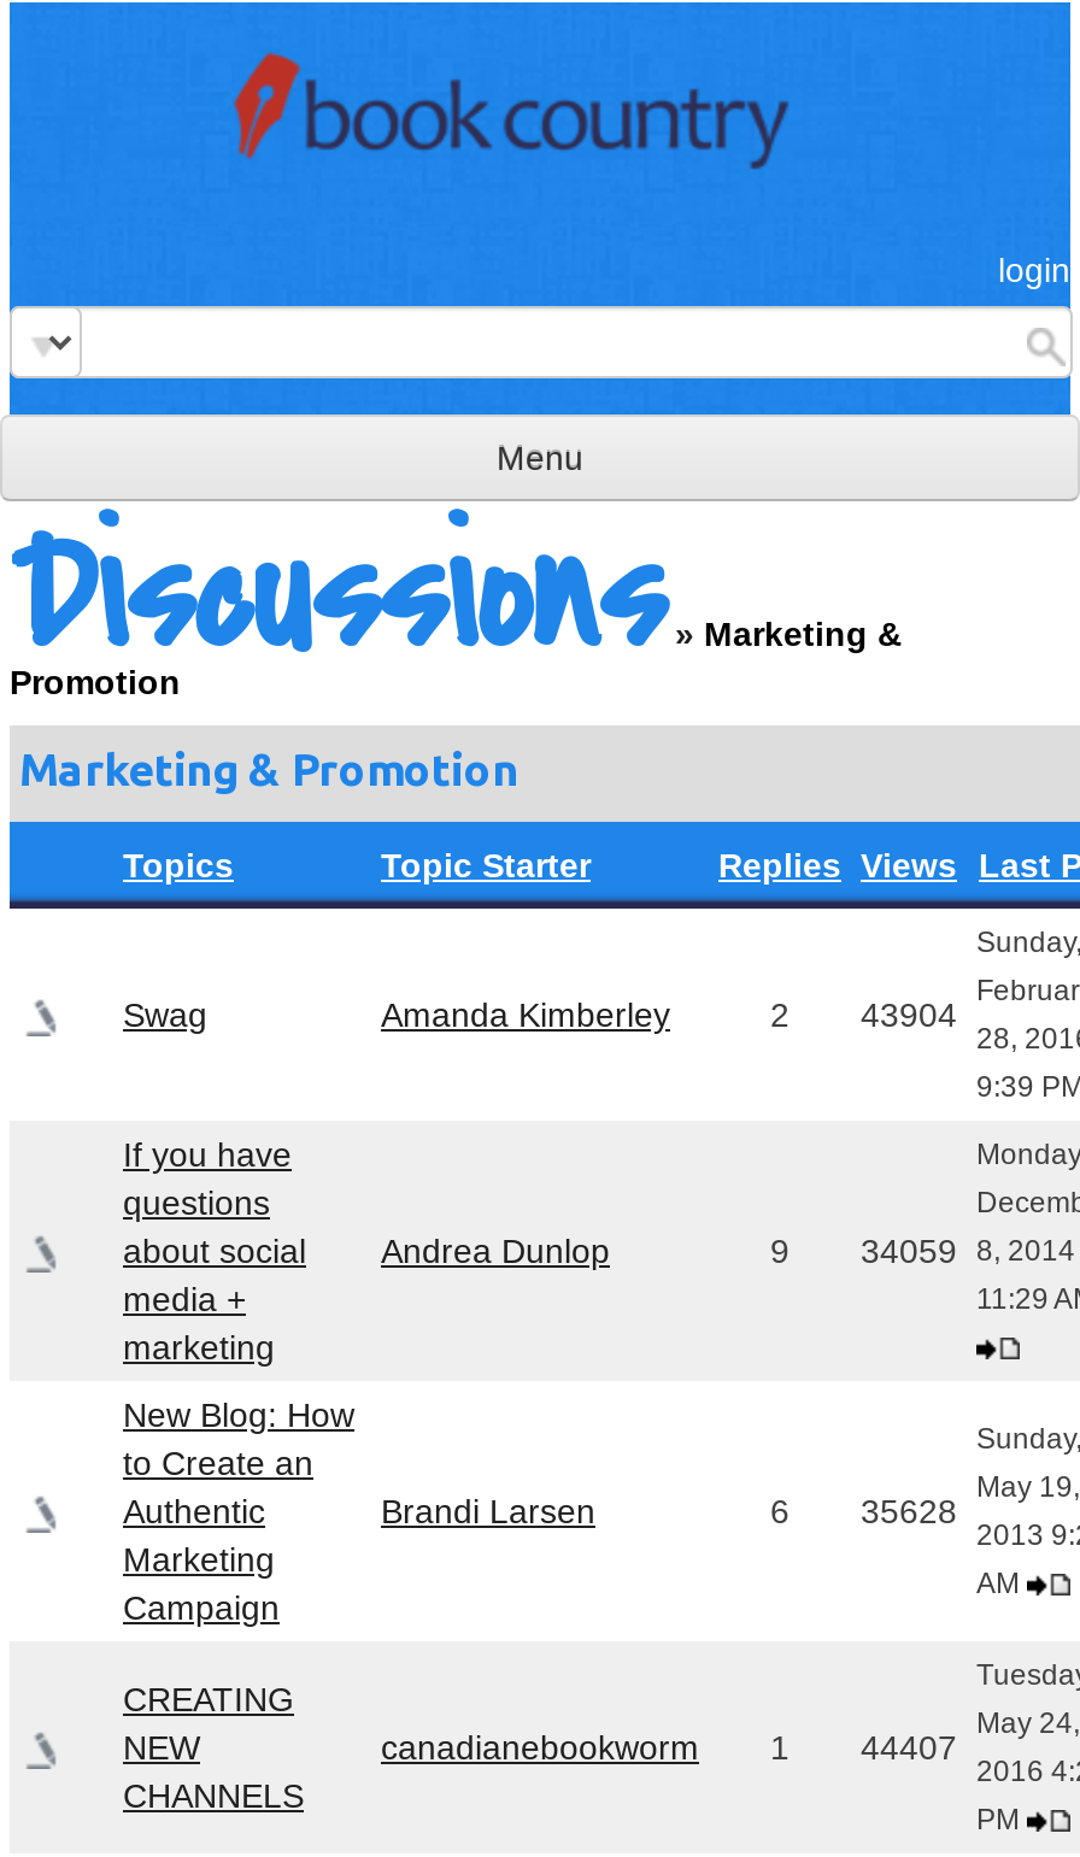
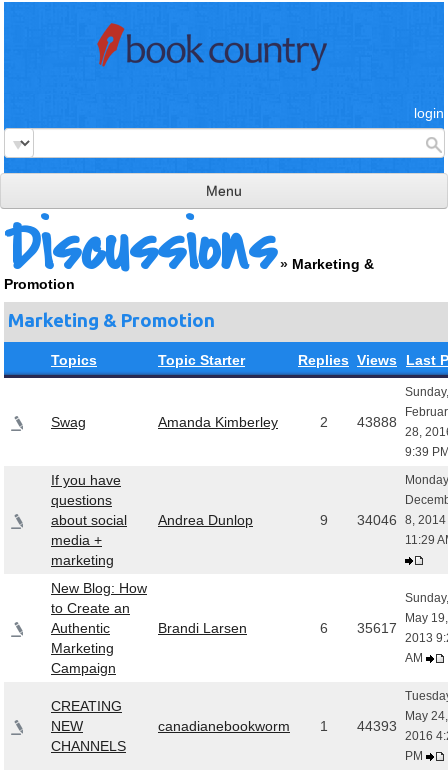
[770,995,957,1034] 2 43904 -> [319,414,397,430] 2 43888
[770,1232,1075,1270] 9 34059 8, 2014 -> [319,512,446,528] 9 34046 8, 2014
[770,1492,957,1530] 6 35628 -> [319,620,397,636] 6 35617
[381,1728,957,1767] canadianebookworm 1 44407 -> [158,718,397,734] canadianebookworm 1 44393

